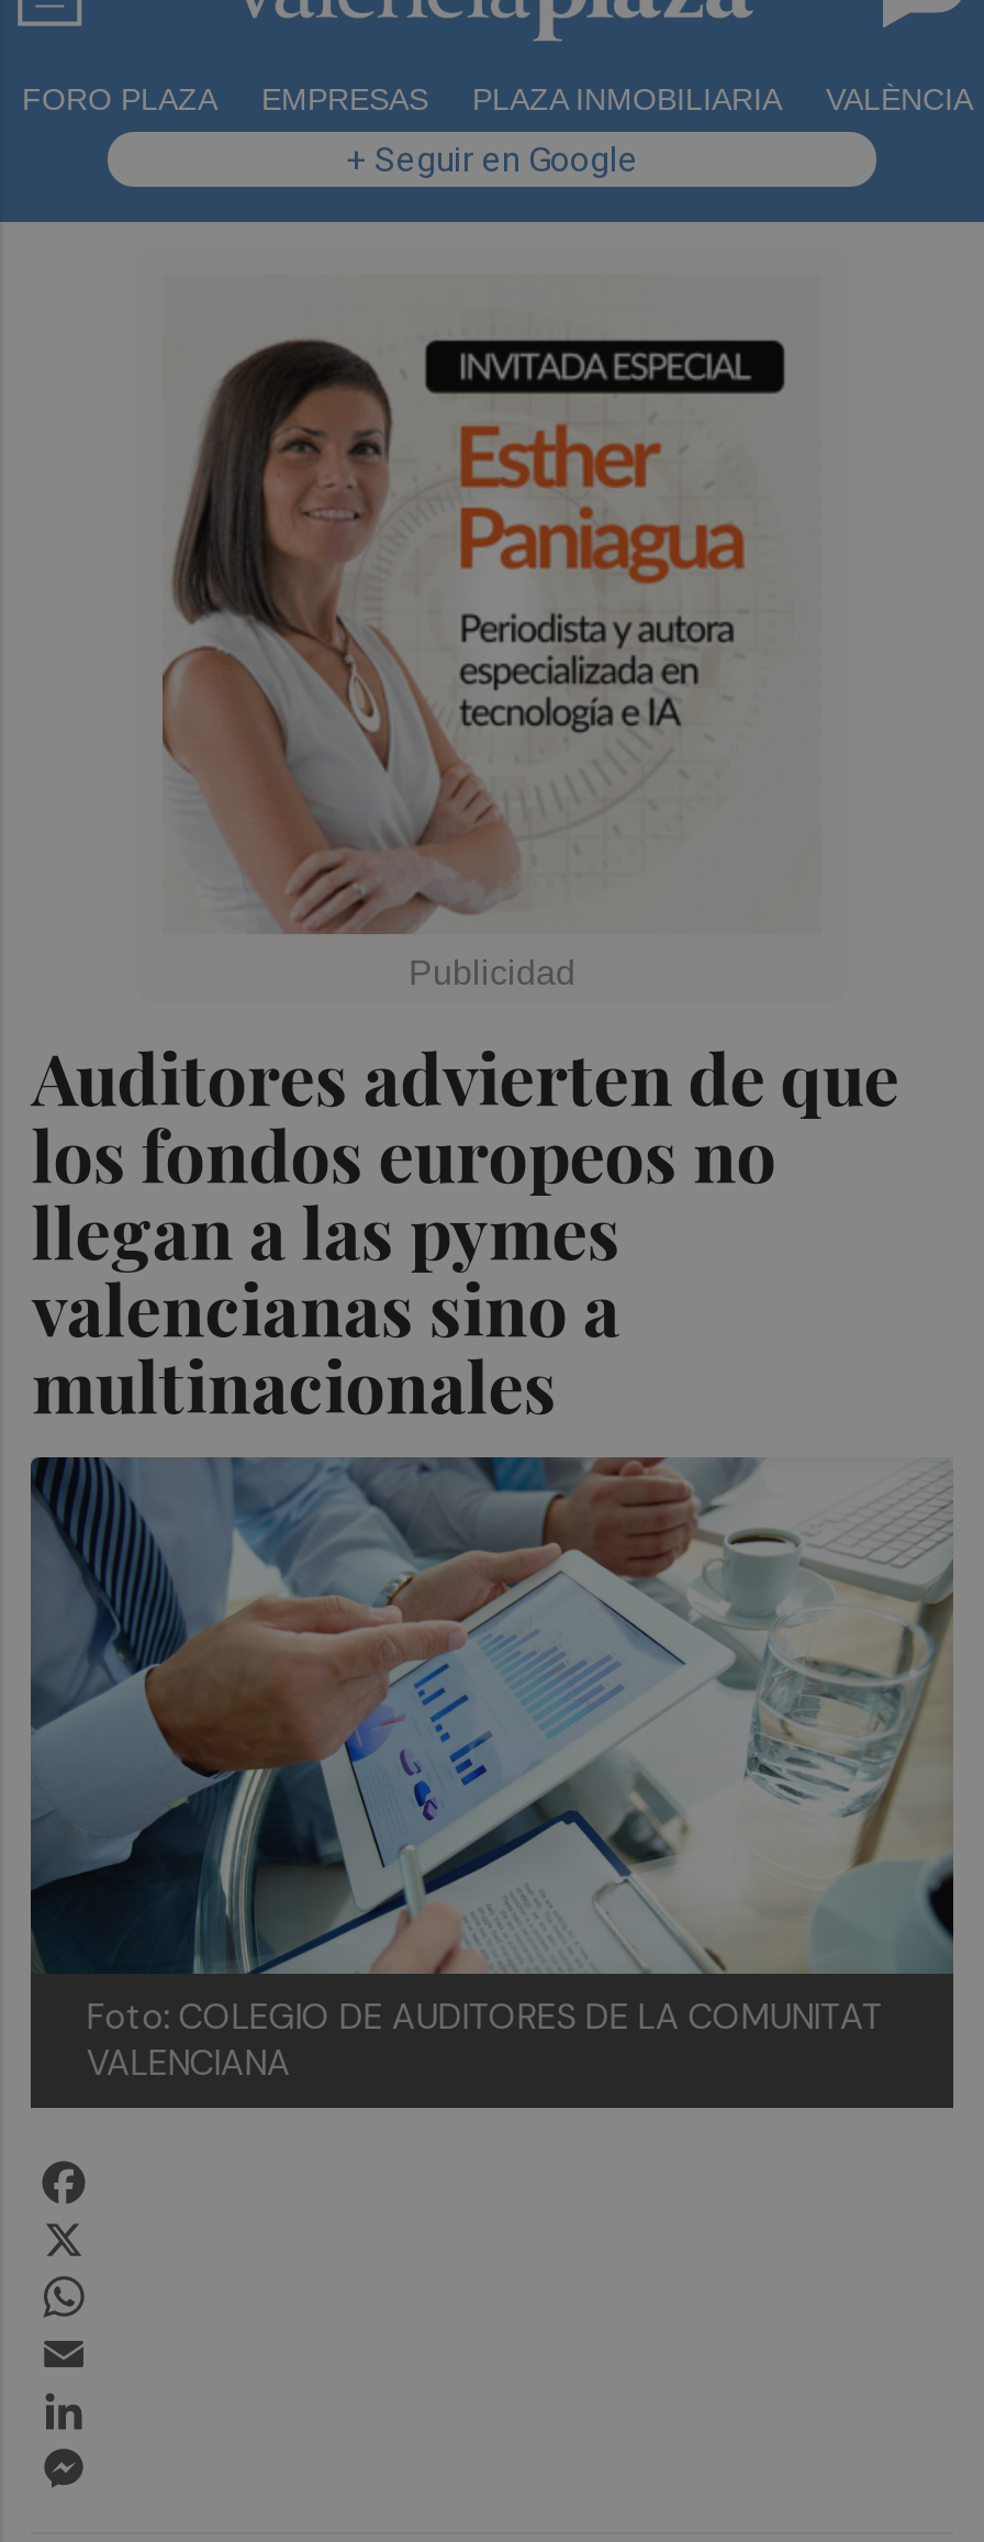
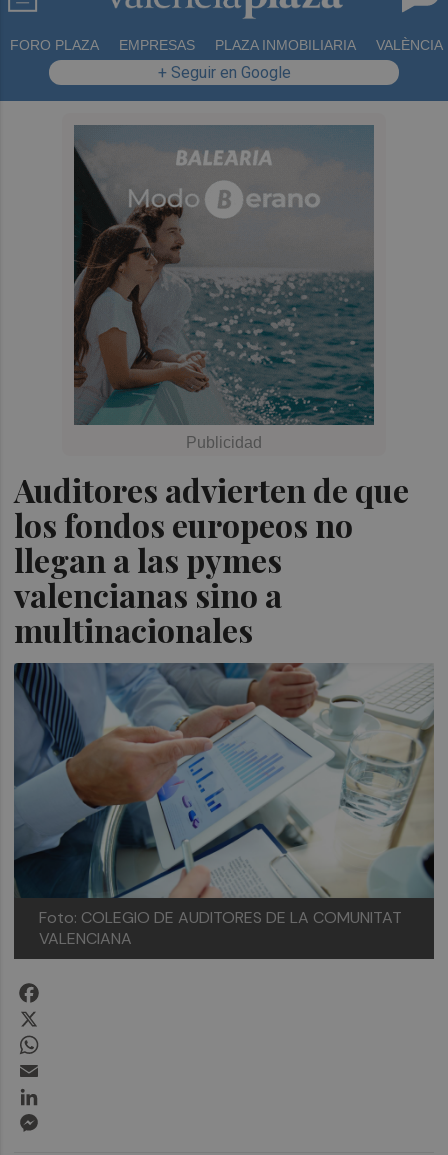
[160,275,821,934] [image] -> [73,124,375,426] [image]

